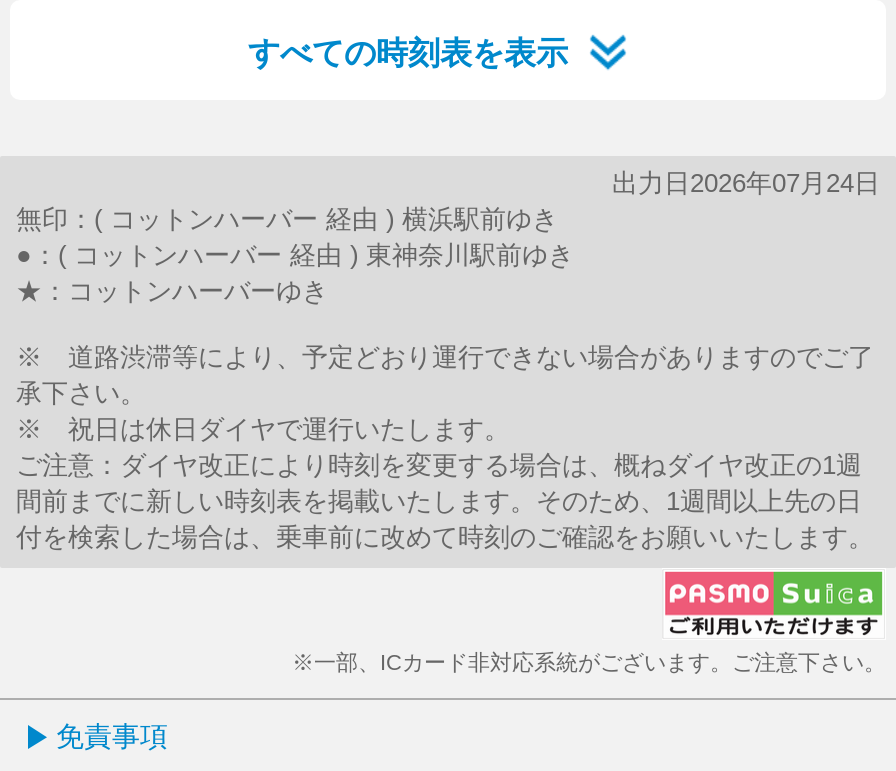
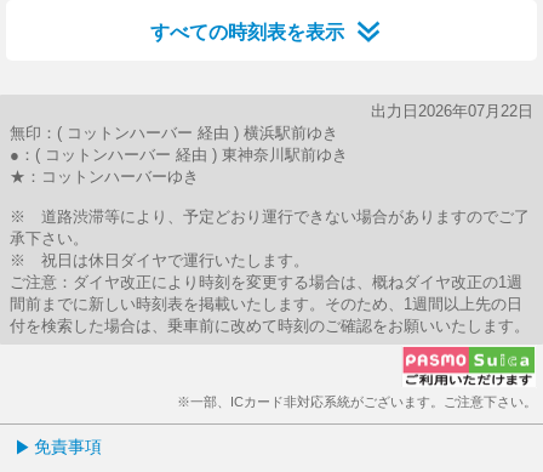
[612,168,880,198] 出力日2026年07月24日 -> [371,102,533,120] 出力日2026年07月22日

